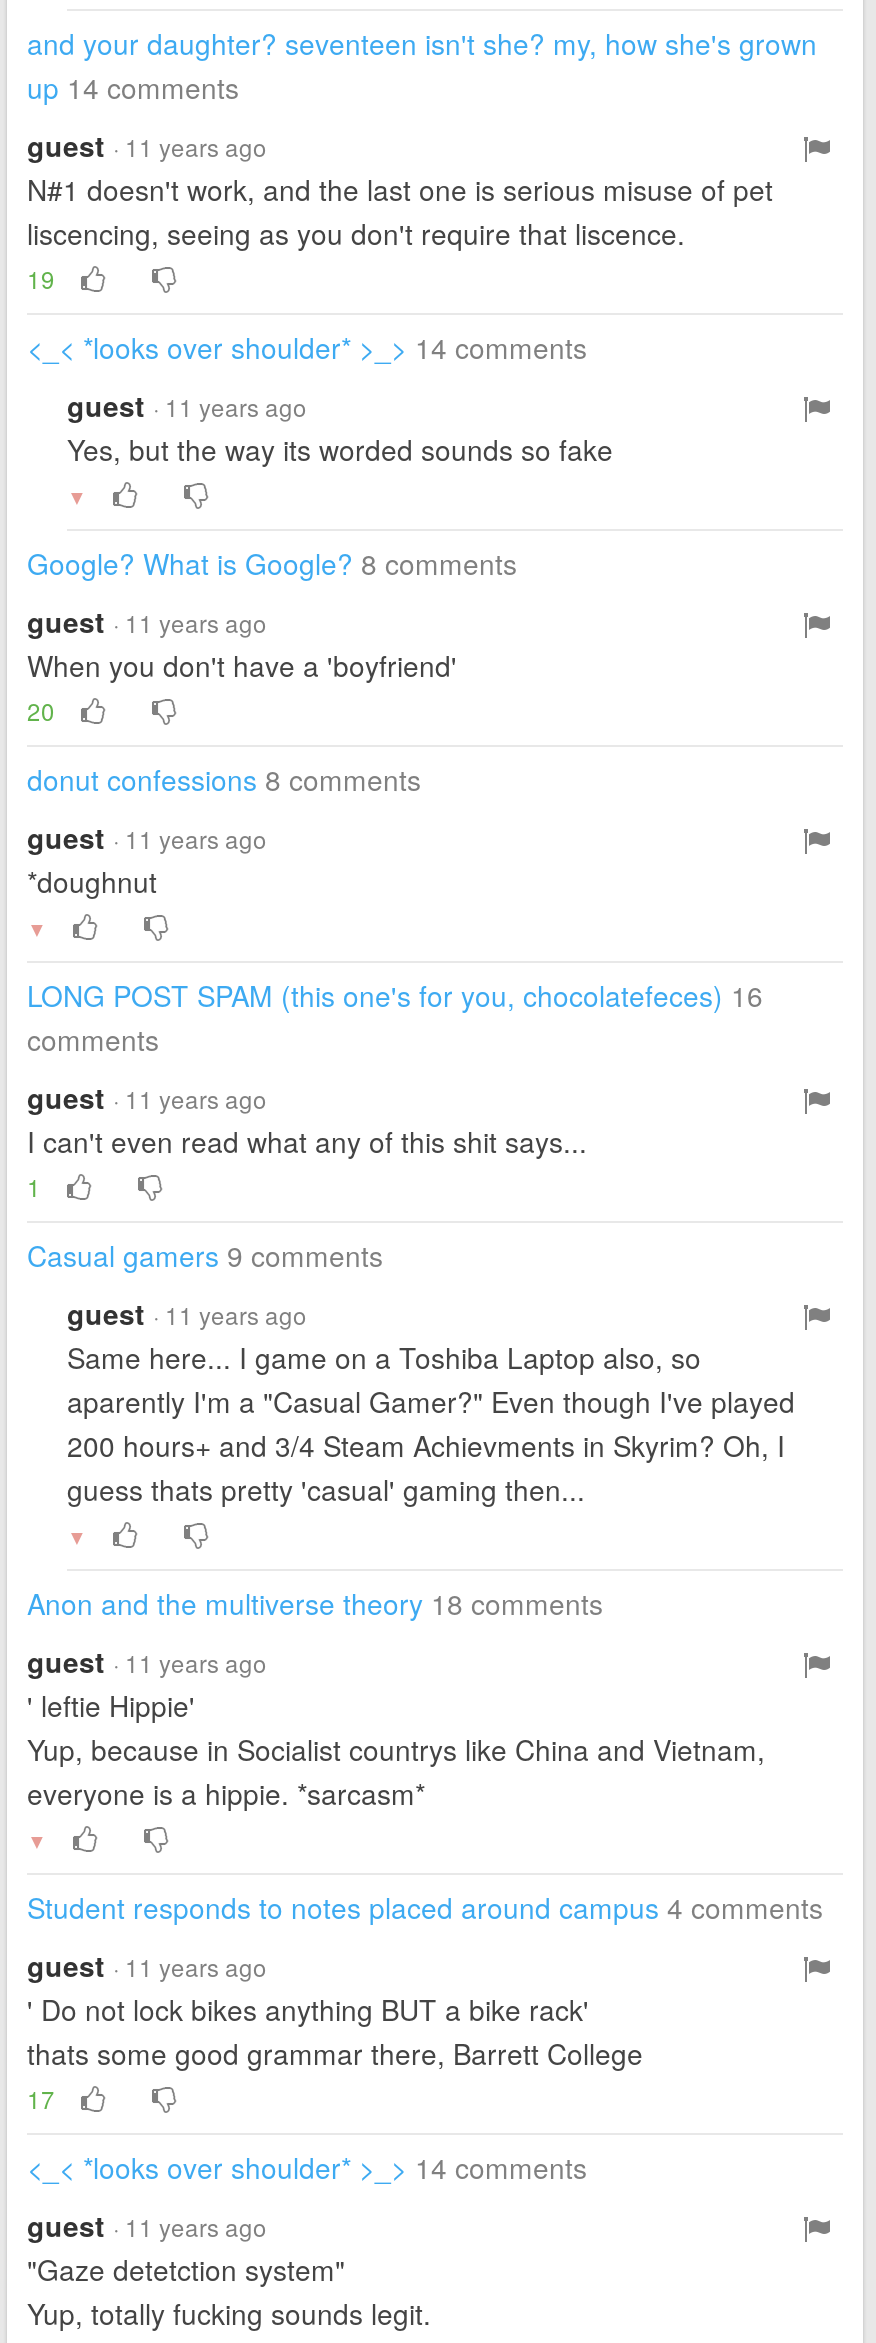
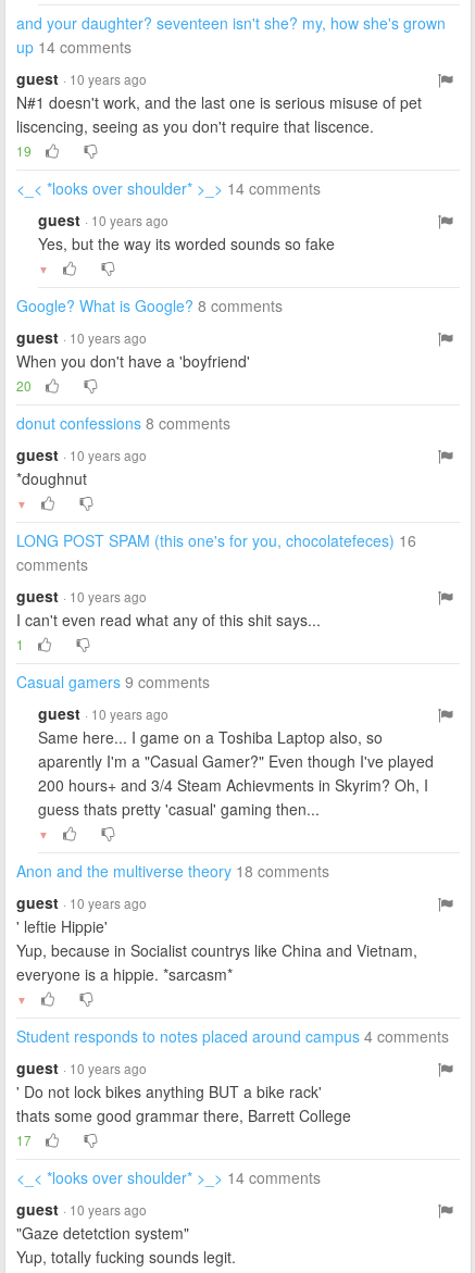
[27,125,267,165] guest · 11 years ago -> [16,67,147,89] guest · 10 years ago
[67,385,307,425] guest · 11 years ago -> [38,209,168,230] guest · 10 years ago
[27,601,267,641] guest · 11 years ago -> [16,326,147,348] guest · 10 years ago
[27,817,267,857] guest · 11 years ago -> [16,444,147,465] guest · 10 years ago
[27,1077,267,1117] guest · 11 years ago -> [16,585,147,607] guest · 10 years ago
[67,1293,307,1333] guest · 11 years ago -> [38,702,168,724] guest · 10 years ago
[27,1641,267,1681] guest · 11 years ago -> [16,891,147,913] guest · 10 years ago
[27,1945,267,1985] guest · 11 years ago -> [16,1057,147,1078] guest · 10 years ago
[27,2205,267,2245] guest · 11 years ago -> [16,1198,147,1220] guest · 10 years ago

